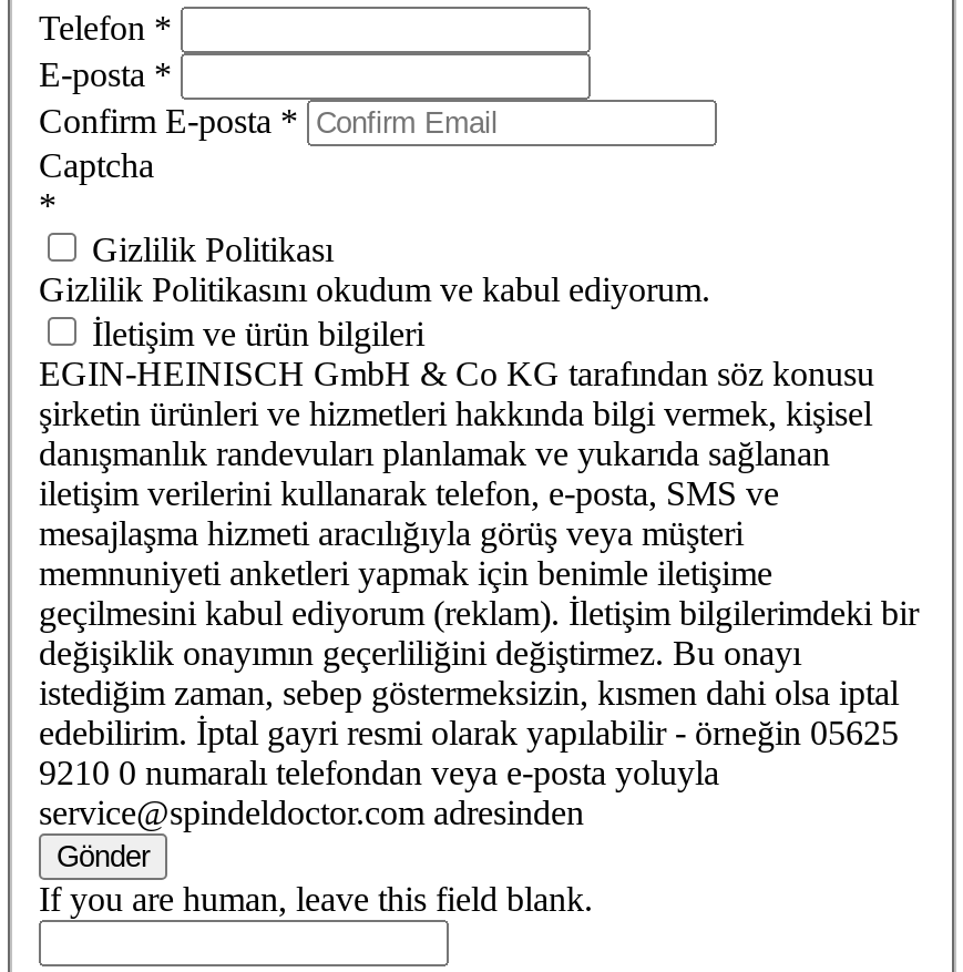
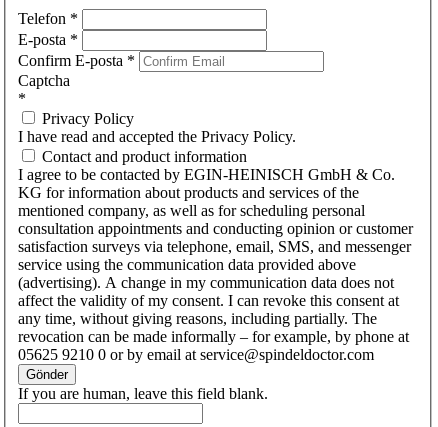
[39,231,919,831] Gizlilik Politikası | Gizlilik Politikasını okudum ve kabul ediyorum. | İletişim ve ürün bilgileri | EGIN-HEINISCH GmbH & Co KG tarafından söz konusu | şirketin ürünleri ve hizmetleri hakkında bilgi vermek, kişisel | danışmanlık randevuları planlamak ve yukarıda sağlanan | iletişim verilerini kullanarak telefon, e-posta, SMS ve | mesajlaşma hizmeti aracılığıyla görüş veya müşteri | memnuniyeti anketleri yapmak için benimle iletişime | geçilmesini kabul ediyorum (reklam). İletişim bilgilerimdeki bir | değişiklik onayımın geçerliliğini değiştirmez. Bu onayı | istediğim zaman, sebep göstermeksizin, kısmen dahi olsa iptal | edebilirim. İptal gayri resmi olarak yapılabilir - örneğin 05625 | 9210 0 numaralı telefondan veya e-posta yoluyla | service@spindeldoctor.com adresinden -> [18,110,413,363] Privacy Policy | I have read and accepted the Privacy Policy. | Contact and product information | I agree to be contacted by EGIN-HEINISCH GmbH & Co. | KG for information about products and services of the | mentioned company, as well as for scheduling personal | consultation appointments and conducting opinion or customer | satisfaction surveys via telephone, email, SMS, and messenger | service using the communication data provided above | (advertising). A change in my communication data does not | affect the validity of my consent. I can revoke this consent at | any time, without giving reasons, including partially. The | revocation can be made informally – for example, by phone at | 05625 9210 0 or by email at service@spindeldoctor.com

